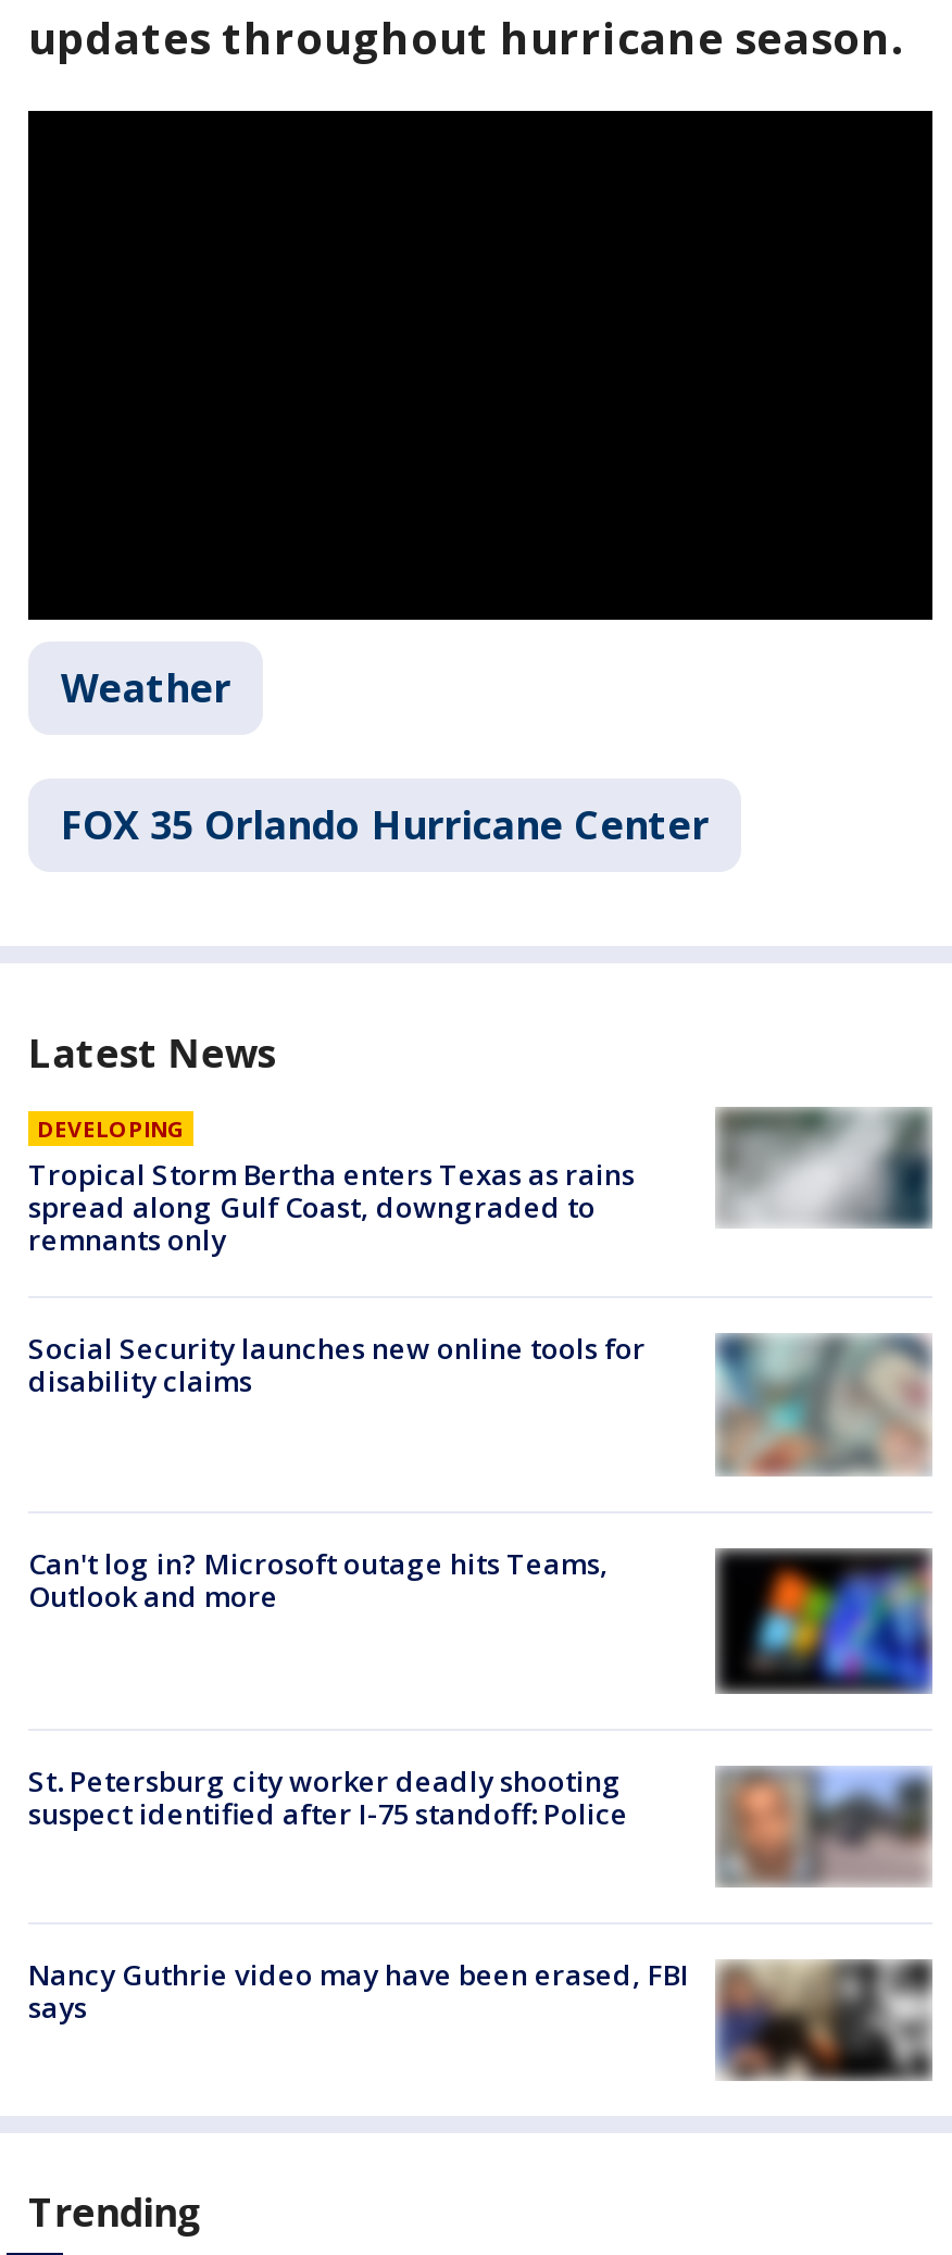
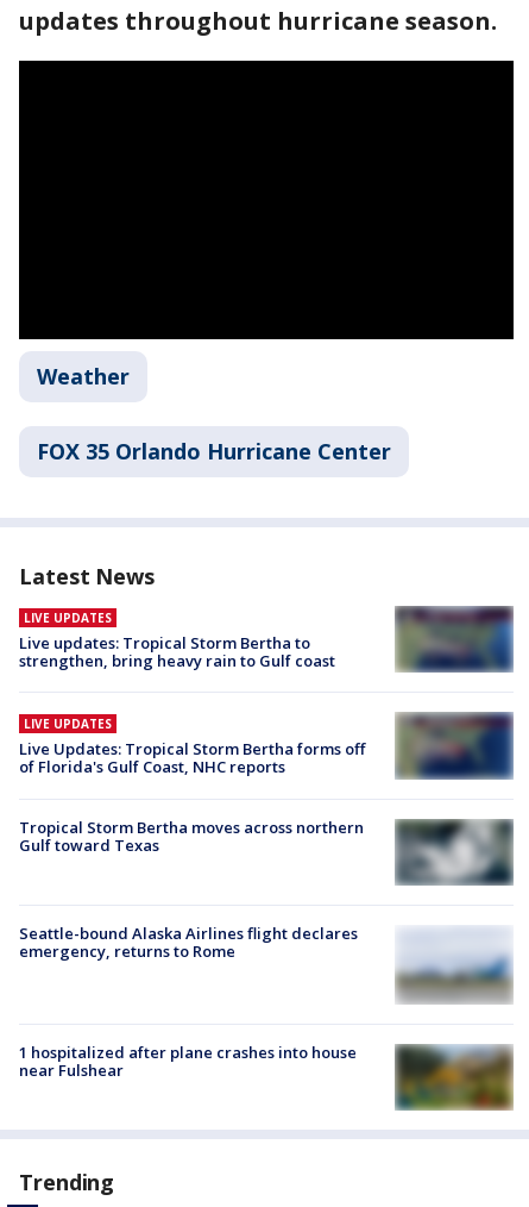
[28,1114,635,1259] DEVELOPING | Tropical Storm Bertha enters Texas as rains | spread along Gulf Coast, downgraded to | remnants only -> [19,610,335,671] LIVE UPDATES | Live updates: Tropical Storm Bertha to | strengthen, bring heavy rain to Gulf coast
[722,1109,932,1226] [image] -> [397,606,514,673] [image]
[28,1329,930,1477] [image] | Social Security launches new online tools for | disability claims -> [19,712,514,780] [image] | LIVE UPDATES | Live Updates: Tropical Storm Bertha forms off | of Florida's Gulf Coast, NHC reports
[28,1545,609,1616] Can't log in? Microsoft outage hits Teams, | Outlook and more -> [19,816,364,855] Tropical Storm Bertha moves across northern | Gulf toward Texas
[713,1548,935,1696] [image] -> [395,819,514,898] [image]
[28,1761,628,1833] St. Petersburg city worker deadly shooting | suspect identified after I-75 standoff: Police -> [19,922,358,962] Seattle-bound Alaska Airlines flight declares | emergency, returns to Rome
[717,1751,930,1885] [image] -> [397,931,512,1001] [image]
[28,1955,930,2083] [image] | Nancy Guthrie video may have been erased, FBI | says -> [19,1041,514,1111] [image] | 1 hospitalized after plane crashes into house | near Fulshear

